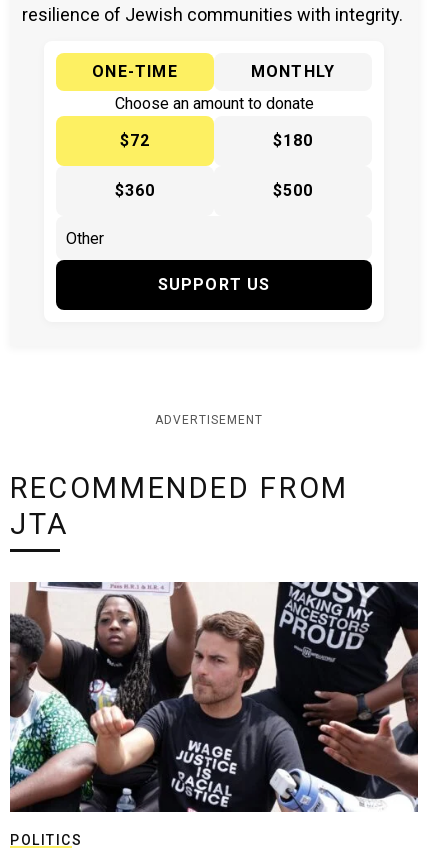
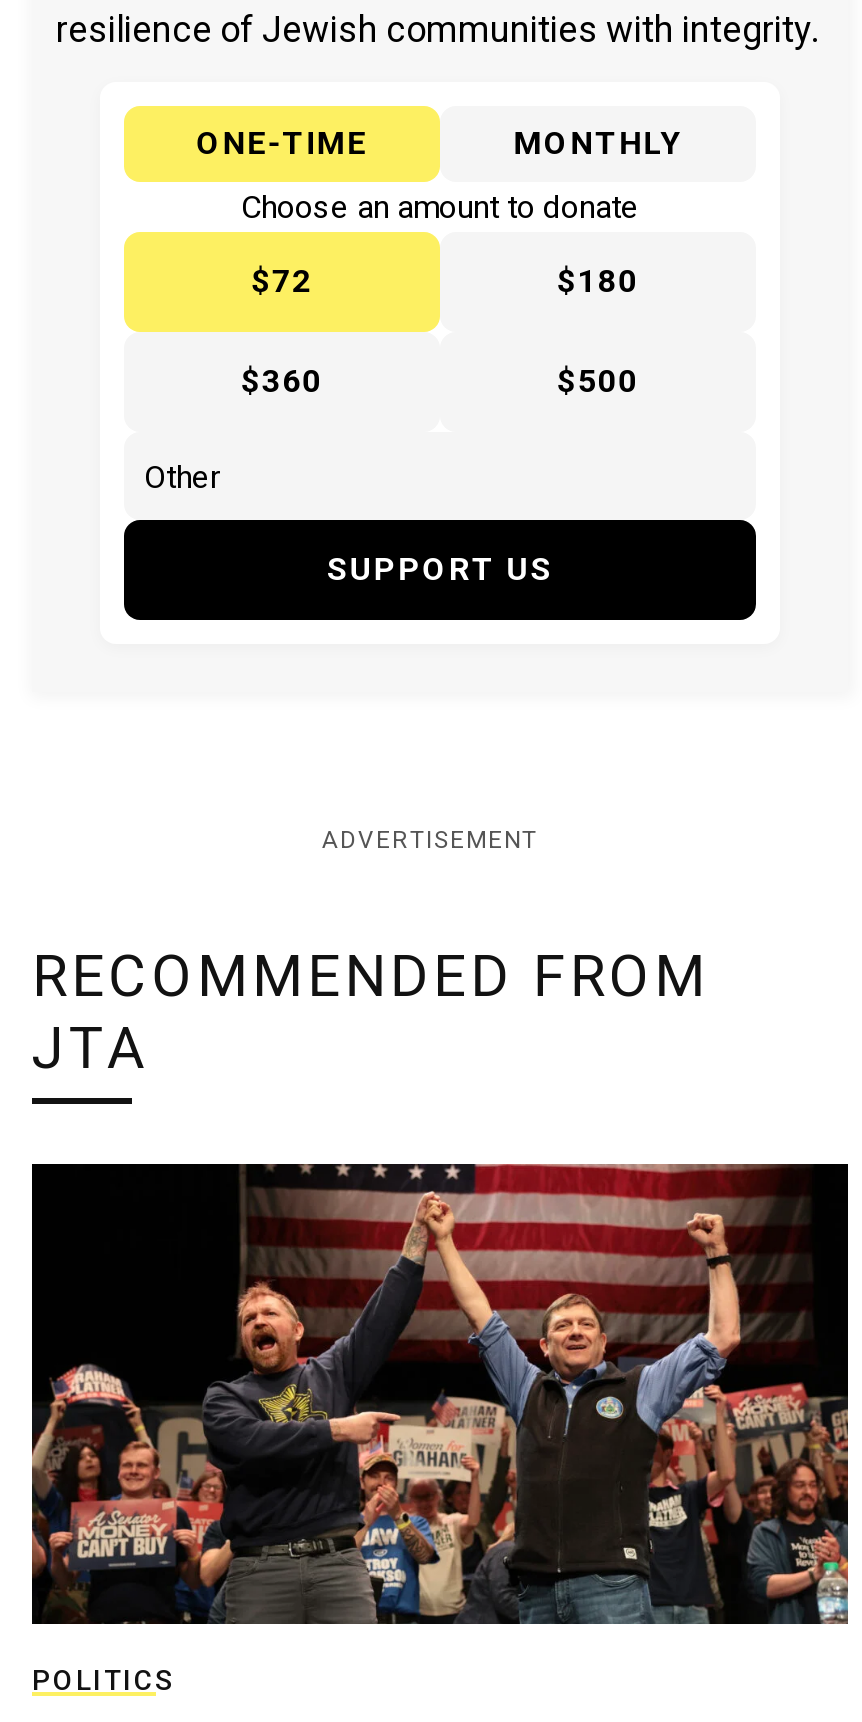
[9,581,419,813] [image] -> [30,1162,850,1626] [image]

